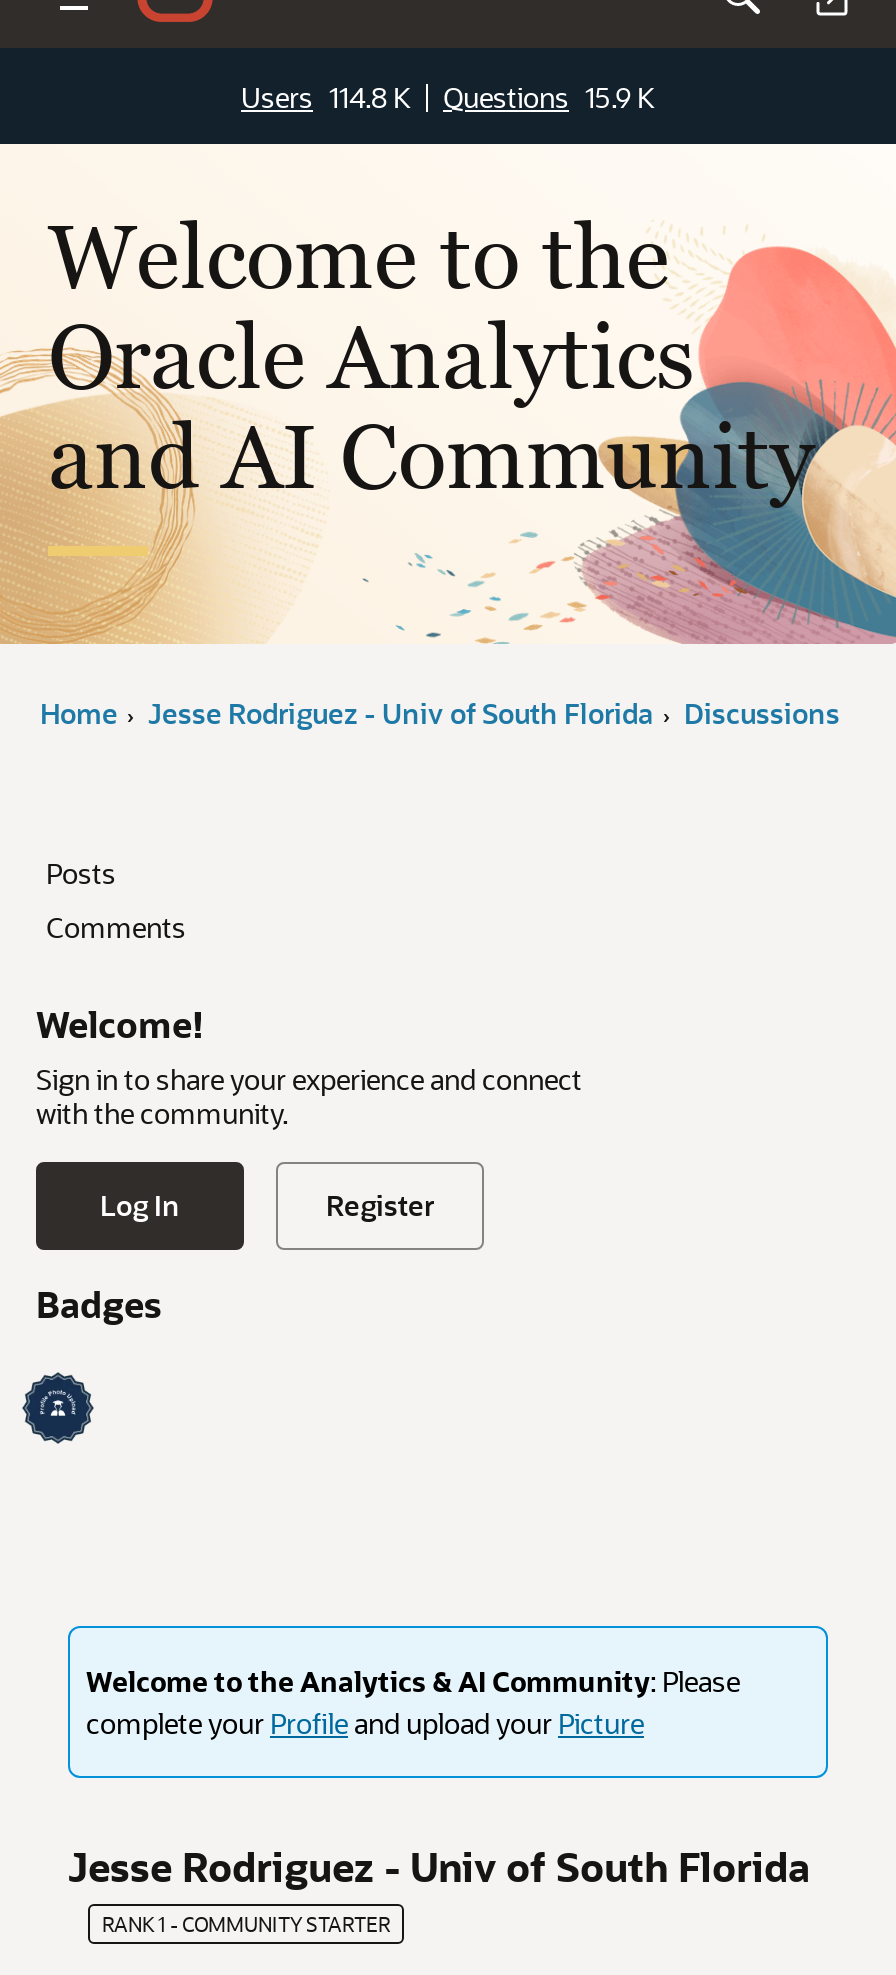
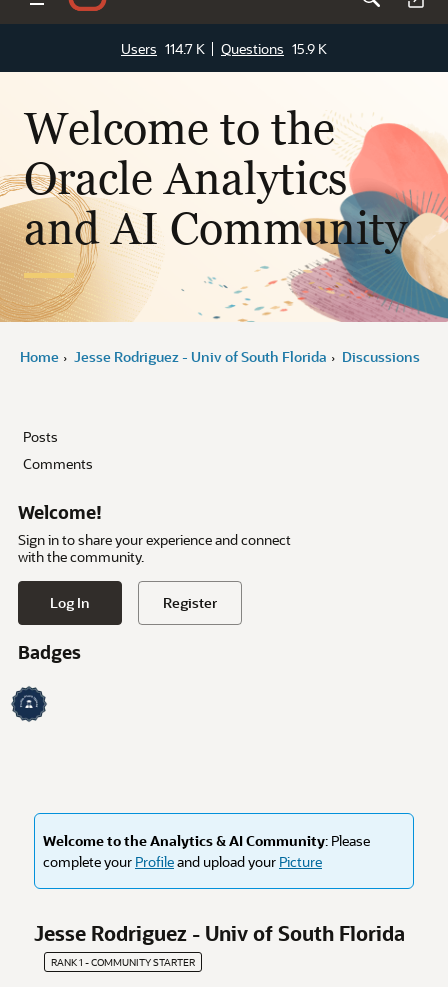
[241,77,655,115] Users 114.8 K Questions 15.9 K -> [121,38,327,57] Users 114.7 K Questions 15.9 K

